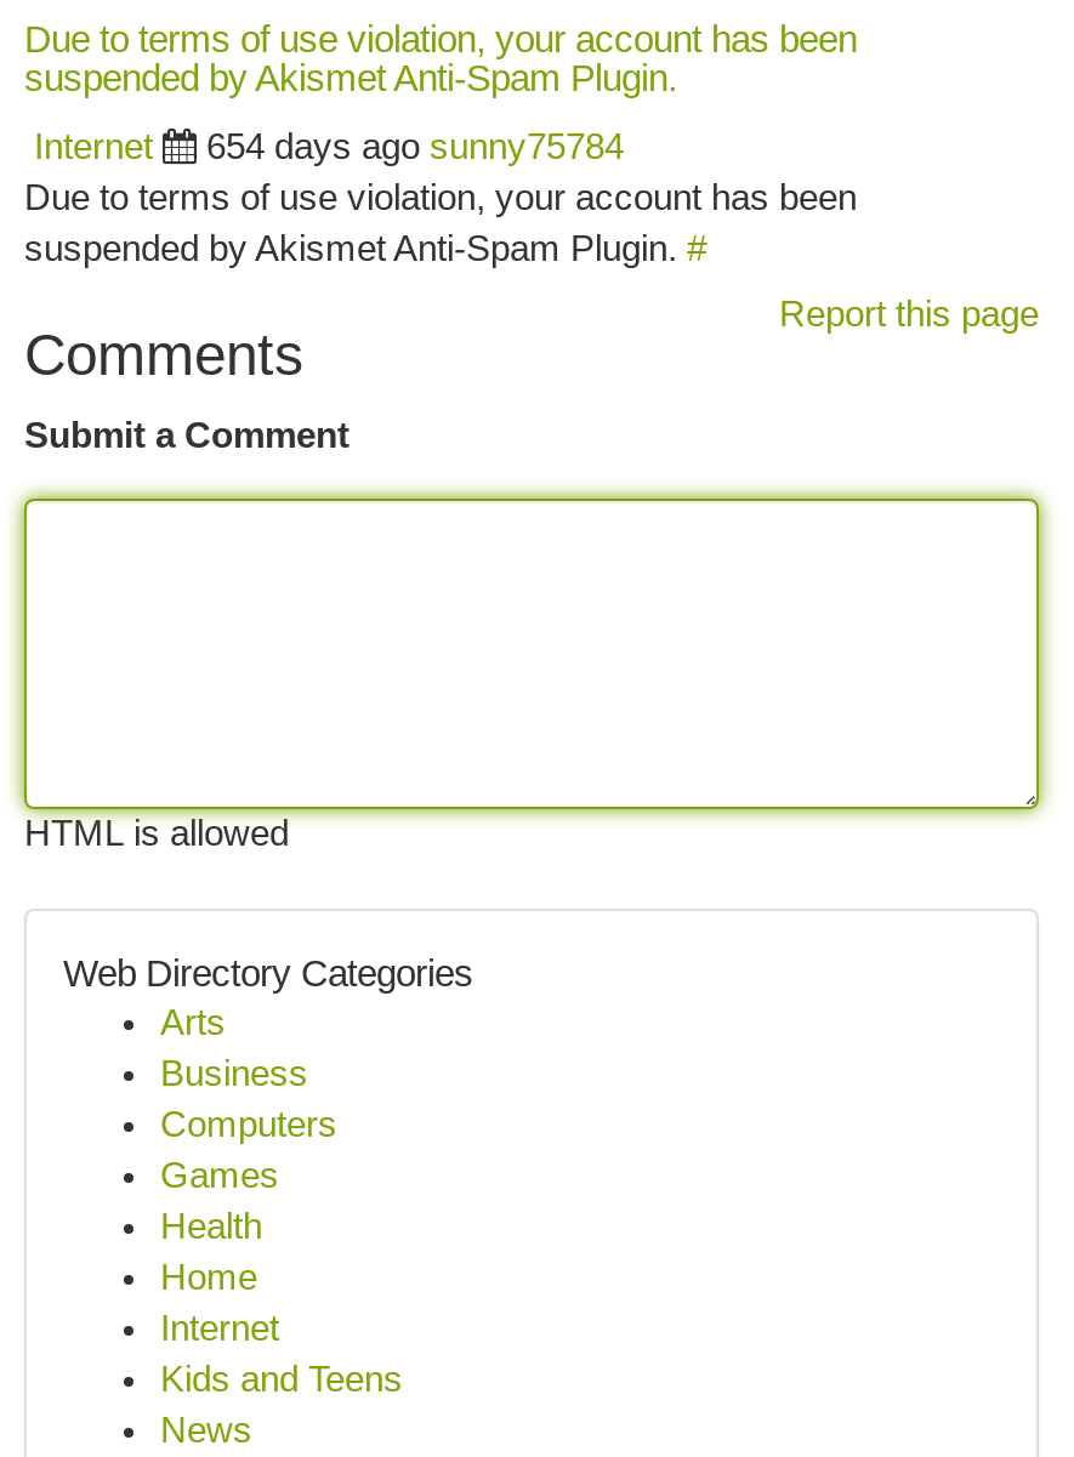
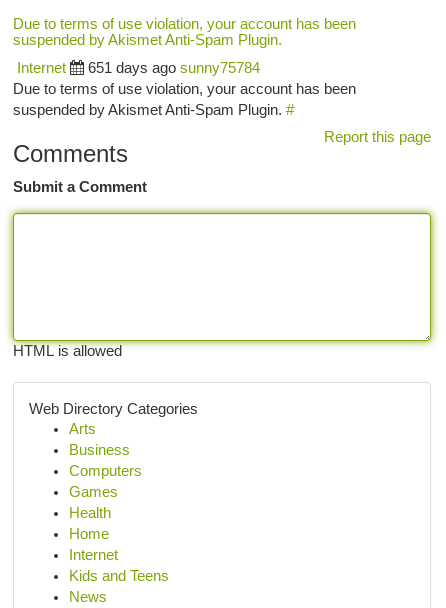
[206,127,624,166] 654 days ago sunny75784 -> [88,60,260,76] 651 days ago sunny75784

